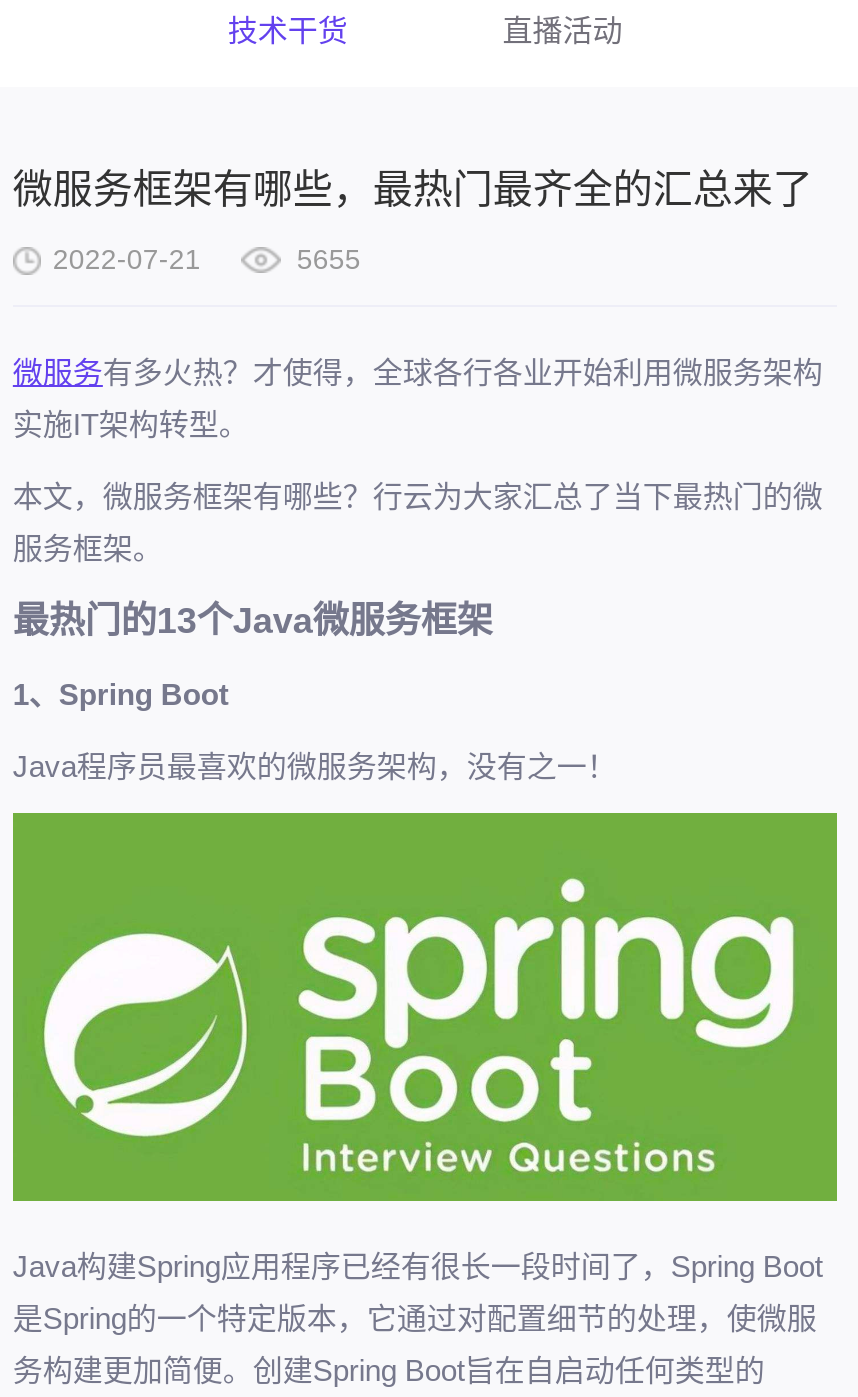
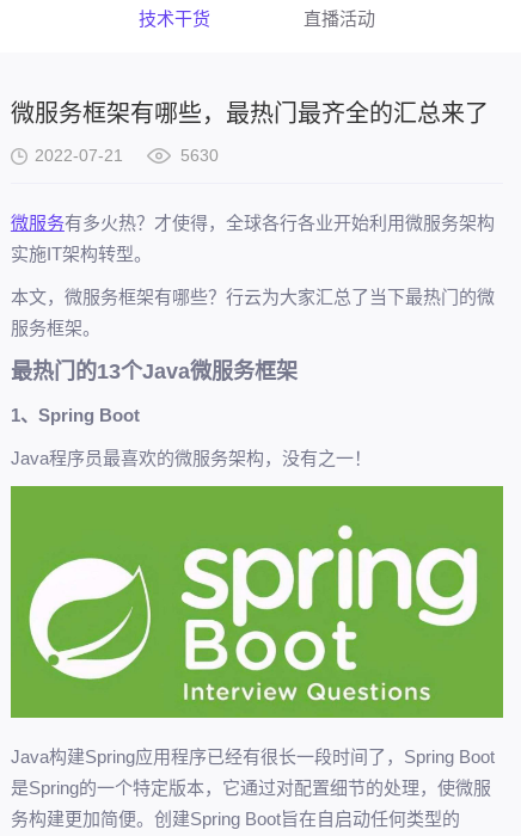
[297,243,361,275] 5655 -> [180,146,219,165] 5630

